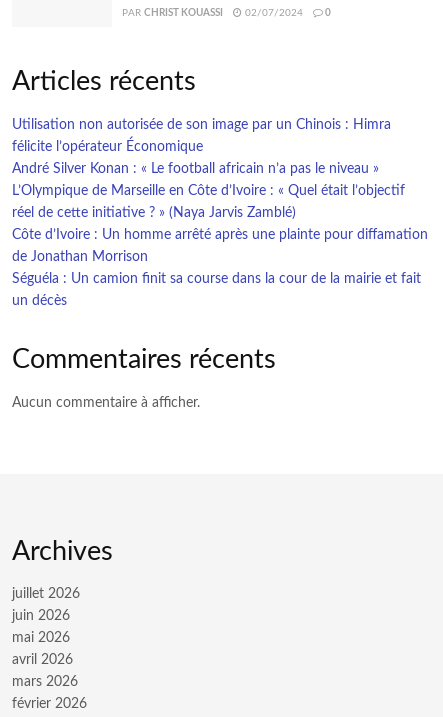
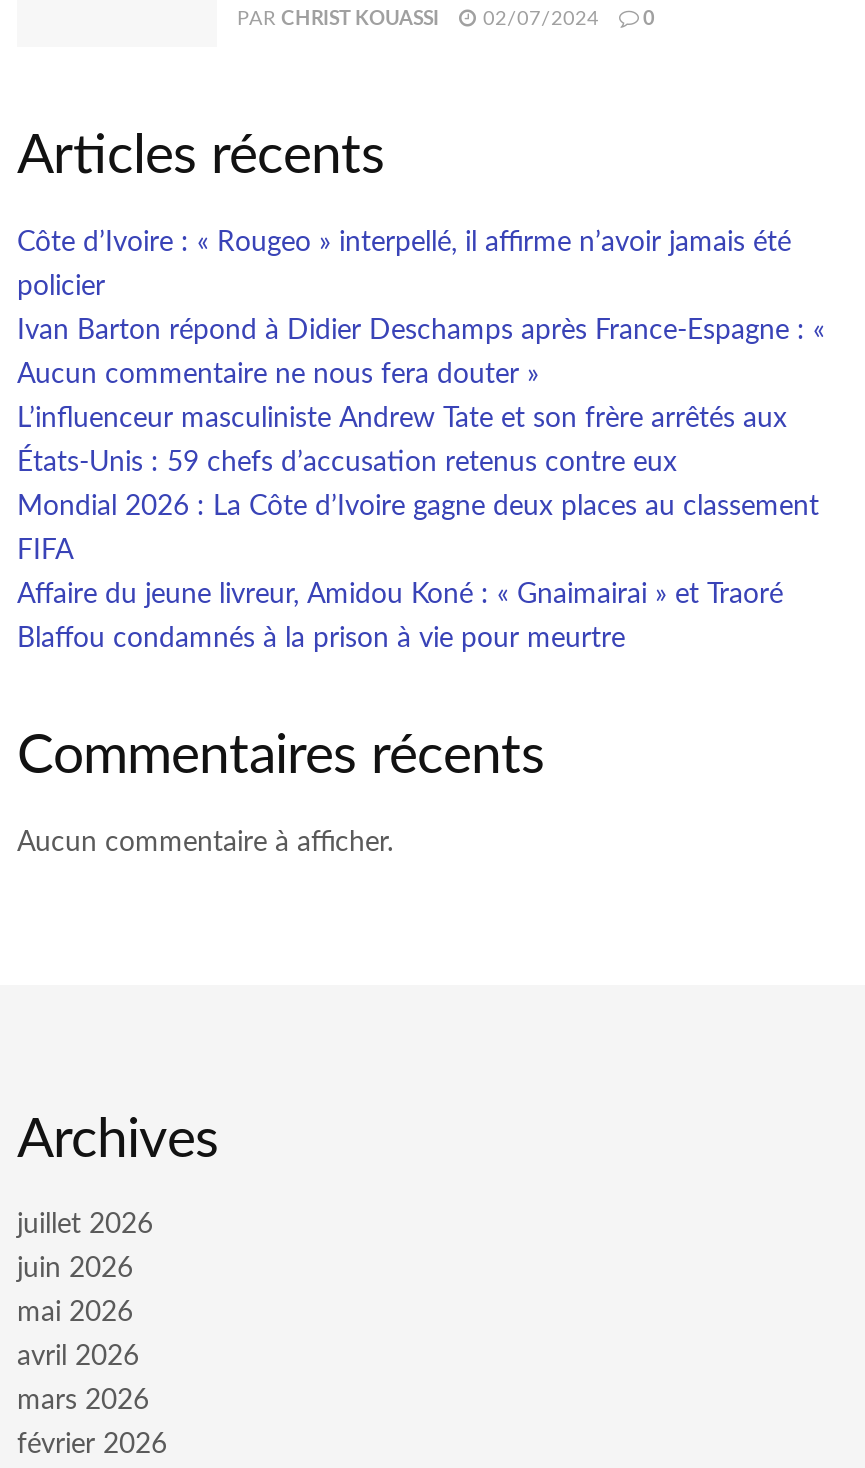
[12,118,428,308] Utilisation non autorisée de son image par un Chinois : Himra | félicite l’opérateur Économique | André Silver Konan : « Le football africain n’a pas le niveau » | L’Olympique de Marseille en Côte d’Ivoire : « Quel était l’objectif | réel de cette initiative ? » (Naya Jarvis Zamblé) | Côte d’Ivoire : Un homme arrêté après une plainte pour diffamation | de Jonathan Morrison | Séguéla : Un camion finit sa course dans la cour de la mairie et fait | un décès -> [17,229,825,653] Côte d’Ivoire : « Rougeo » interpellé, il affirme n’avoir jamais été | policier | Ivan Barton répond à Didier Deschamps après France-Espagne : « | Aucun commentaire ne nous fera douter » | L’influenceur masculiniste Andrew Tate et son frère arrêtés aux | États-Unis : 59 chefs d’accusation retenus contre eux | Mondial 2026 : La Côte d’Ivoire gagne deux places au classement | FIFA | Affaire du jeune livreur, Amidou Koné : « Gnaimairai » et Traoré | Blaffou condamnés à la prison à vie pour meurtre

